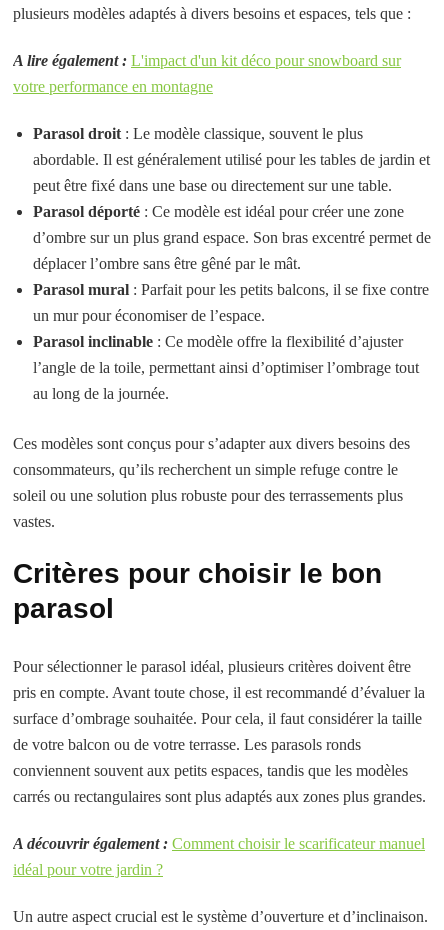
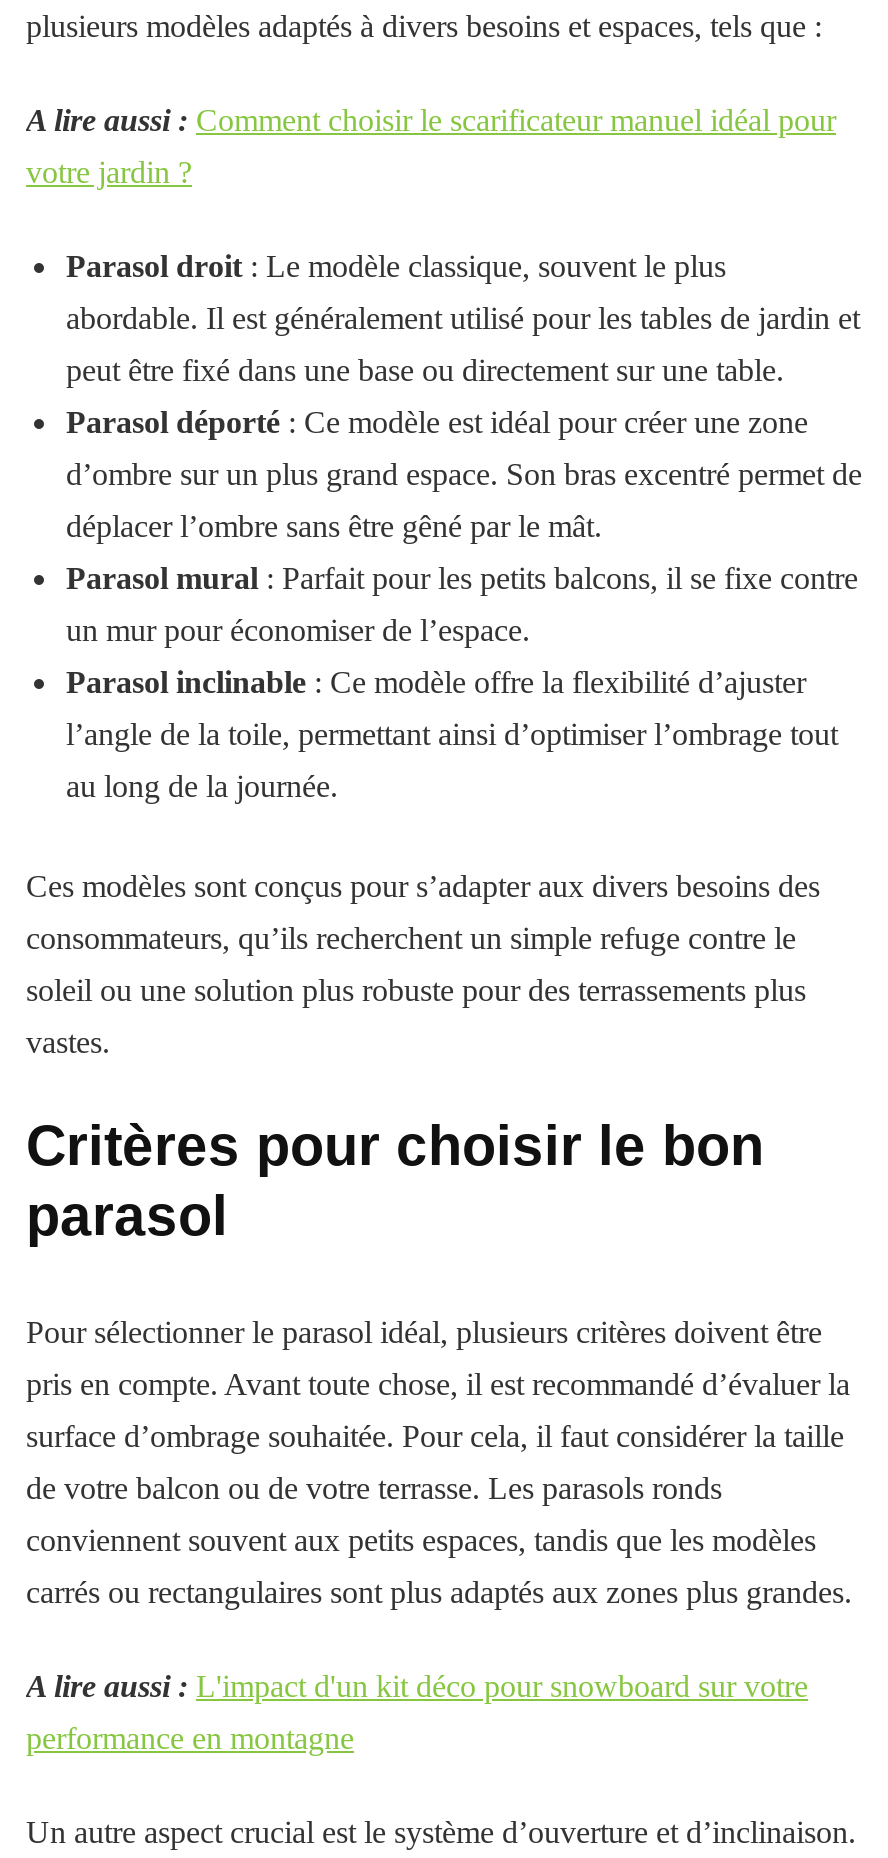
[13,52,401,69] A lire également : L'impact d'un kit déco pour snowboard sur -> [26,103,836,137] A lire aussi : Comment choisir le scarificateur manuel idéal pour
[13,78,213,95] votre performance en montagne -> [26,155,192,189] votre jardin ?
[13,835,425,852] A découvrir également : Comment choisir le scarificateur manuel -> [26,1669,808,1703] A lire aussi : L'impact d'un kit déco pour snowboard sur votre
[13,861,163,878] idéal pour votre jardin ? -> [26,1721,354,1755] performance en montagne

